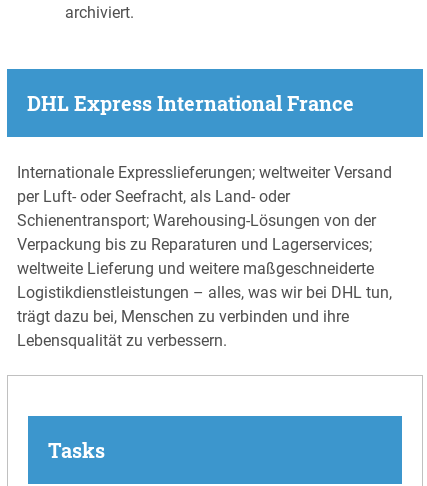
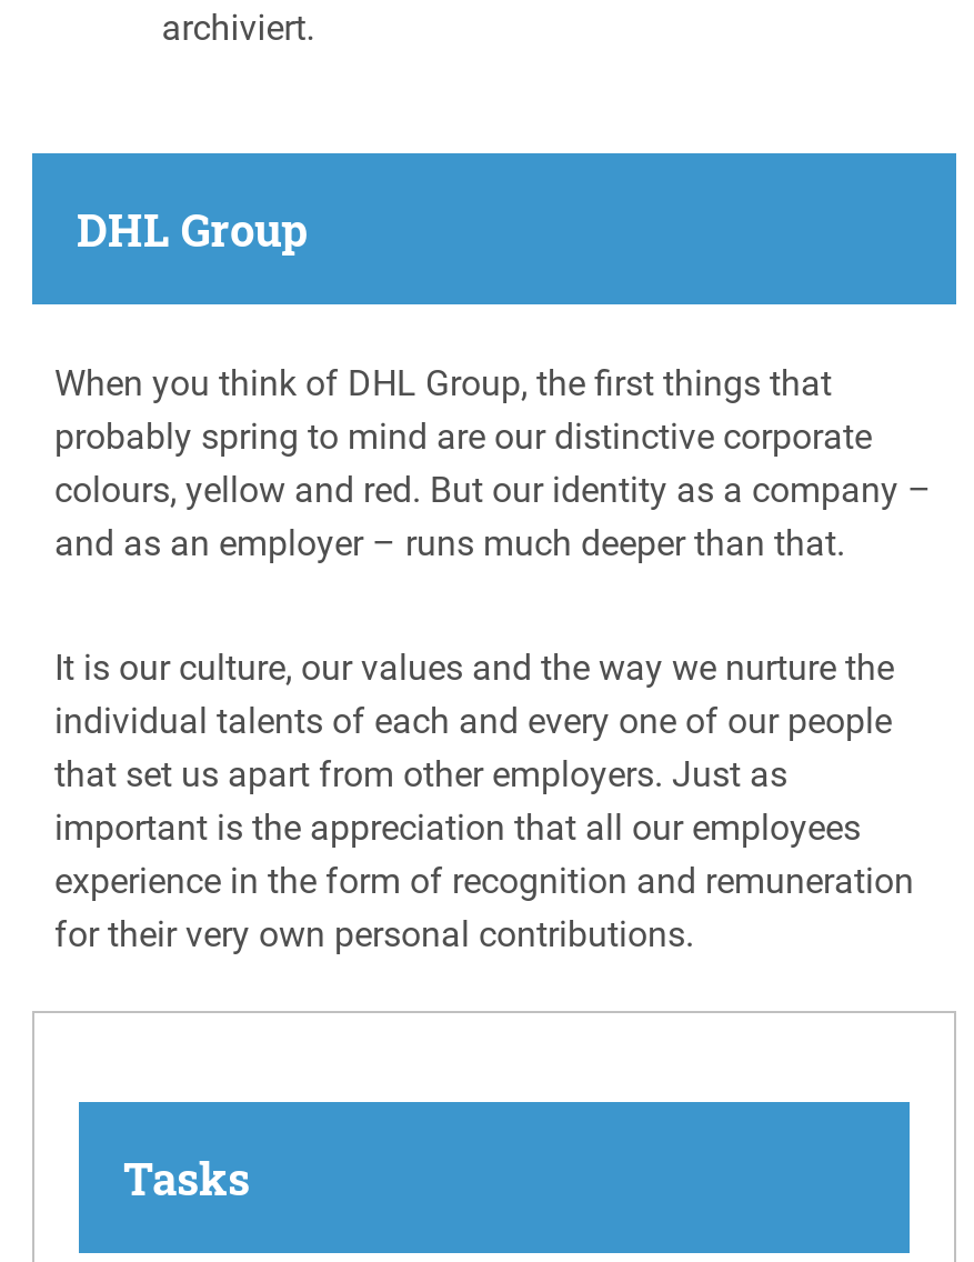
[17,90,392,350] DHL Express International France | Internationale Expresslieferungen; weltweiter Versand | per Luft- oder Seefracht, als Land- oder | Schienentransport; Warehousing-Lösungen von der | Verpackung bis zu Reparaturen und Lagerservices; | weltweite Lieferung und weitere maßgeschneiderte | Logistikdienstleistungen – alles, was wir bei DHL tun, | trägt dazu bei, Menschen zu verbinden und ihre | Lebensqualität zu verbessern. -> [54,201,932,956] DHL Group | When you think of DHL Group, the first things that | probably spring to mind are our distinctive corporate | colours, yellow and red. But our identity as a company – | and as an employer – runs much deeper than that. | It is our culture, our values and the way we nurture the | individual talents of each and every one of our people | that set us apart from other employers. Just as | important is the appreciation that all our employees | experience in the form of recognition and remuneration | for their very own personal contributions.

